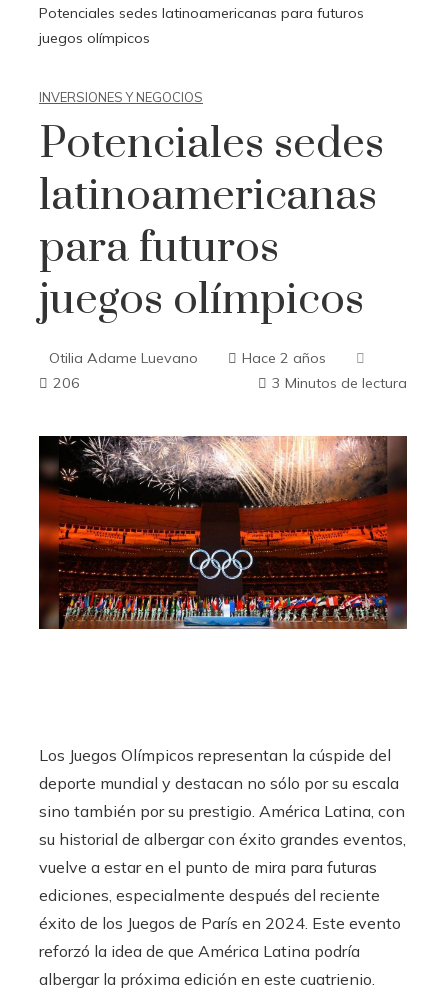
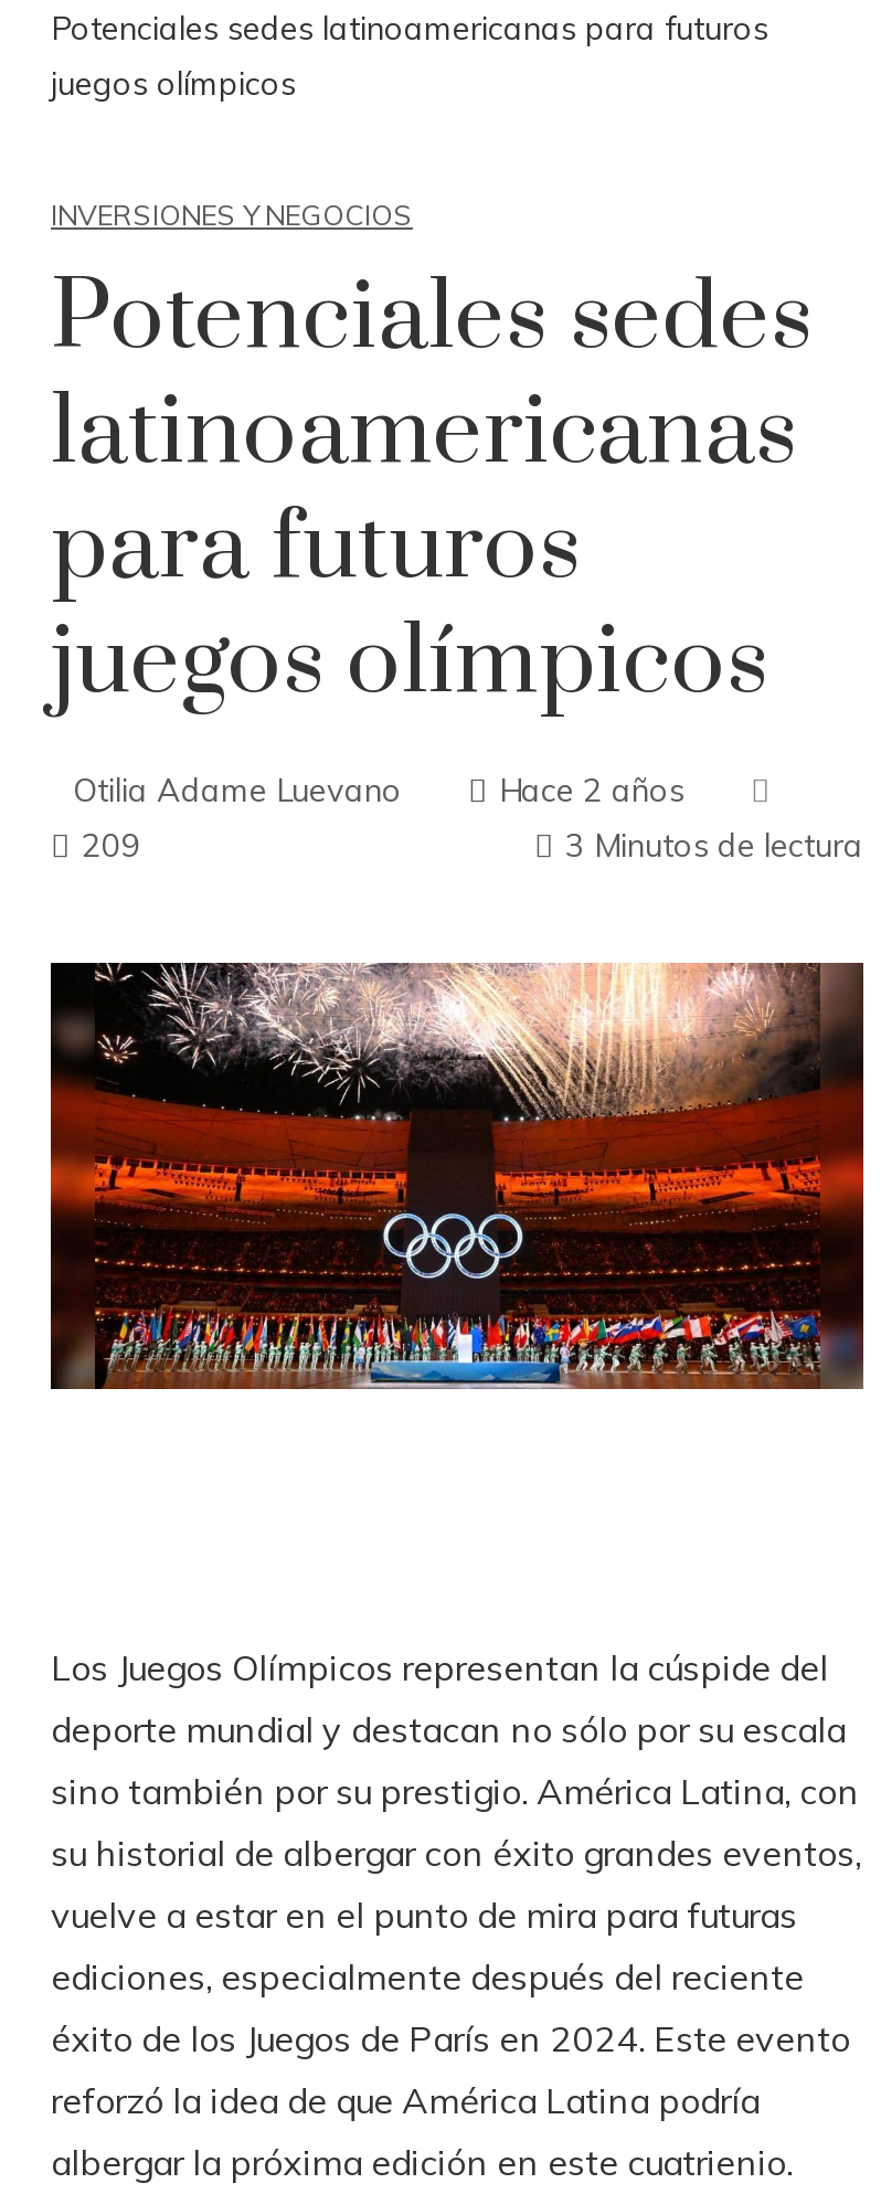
[53,374,80,392] 206 -> [82,826,141,866] 209

